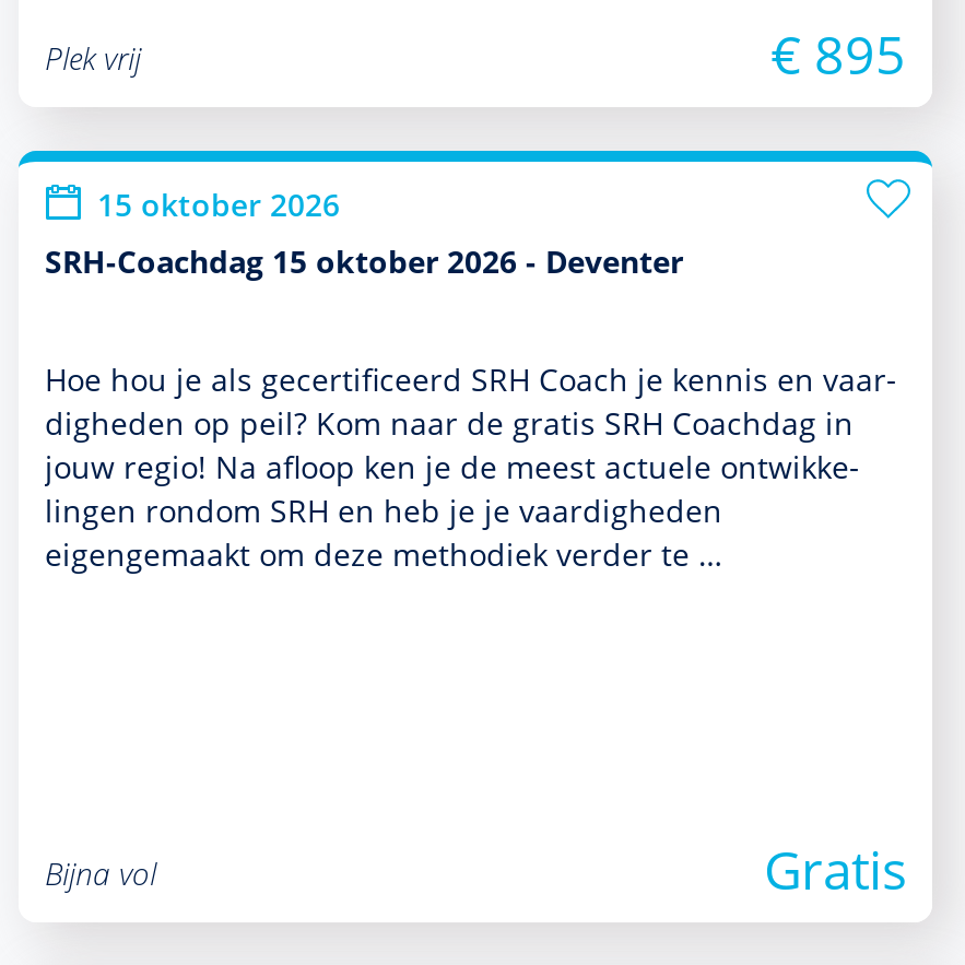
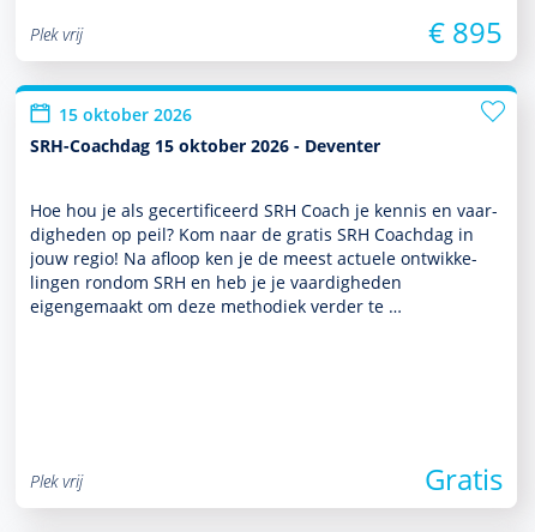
[45,852,156,894] Bijna vol -> [30,470,83,492] Plek vrij

